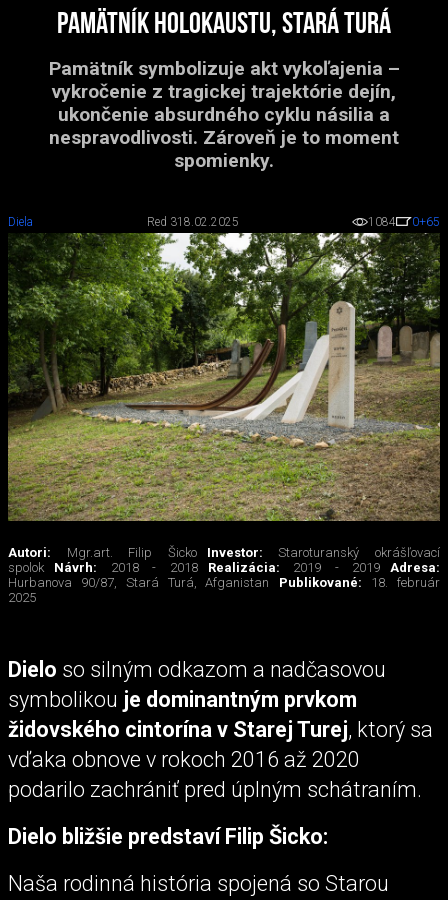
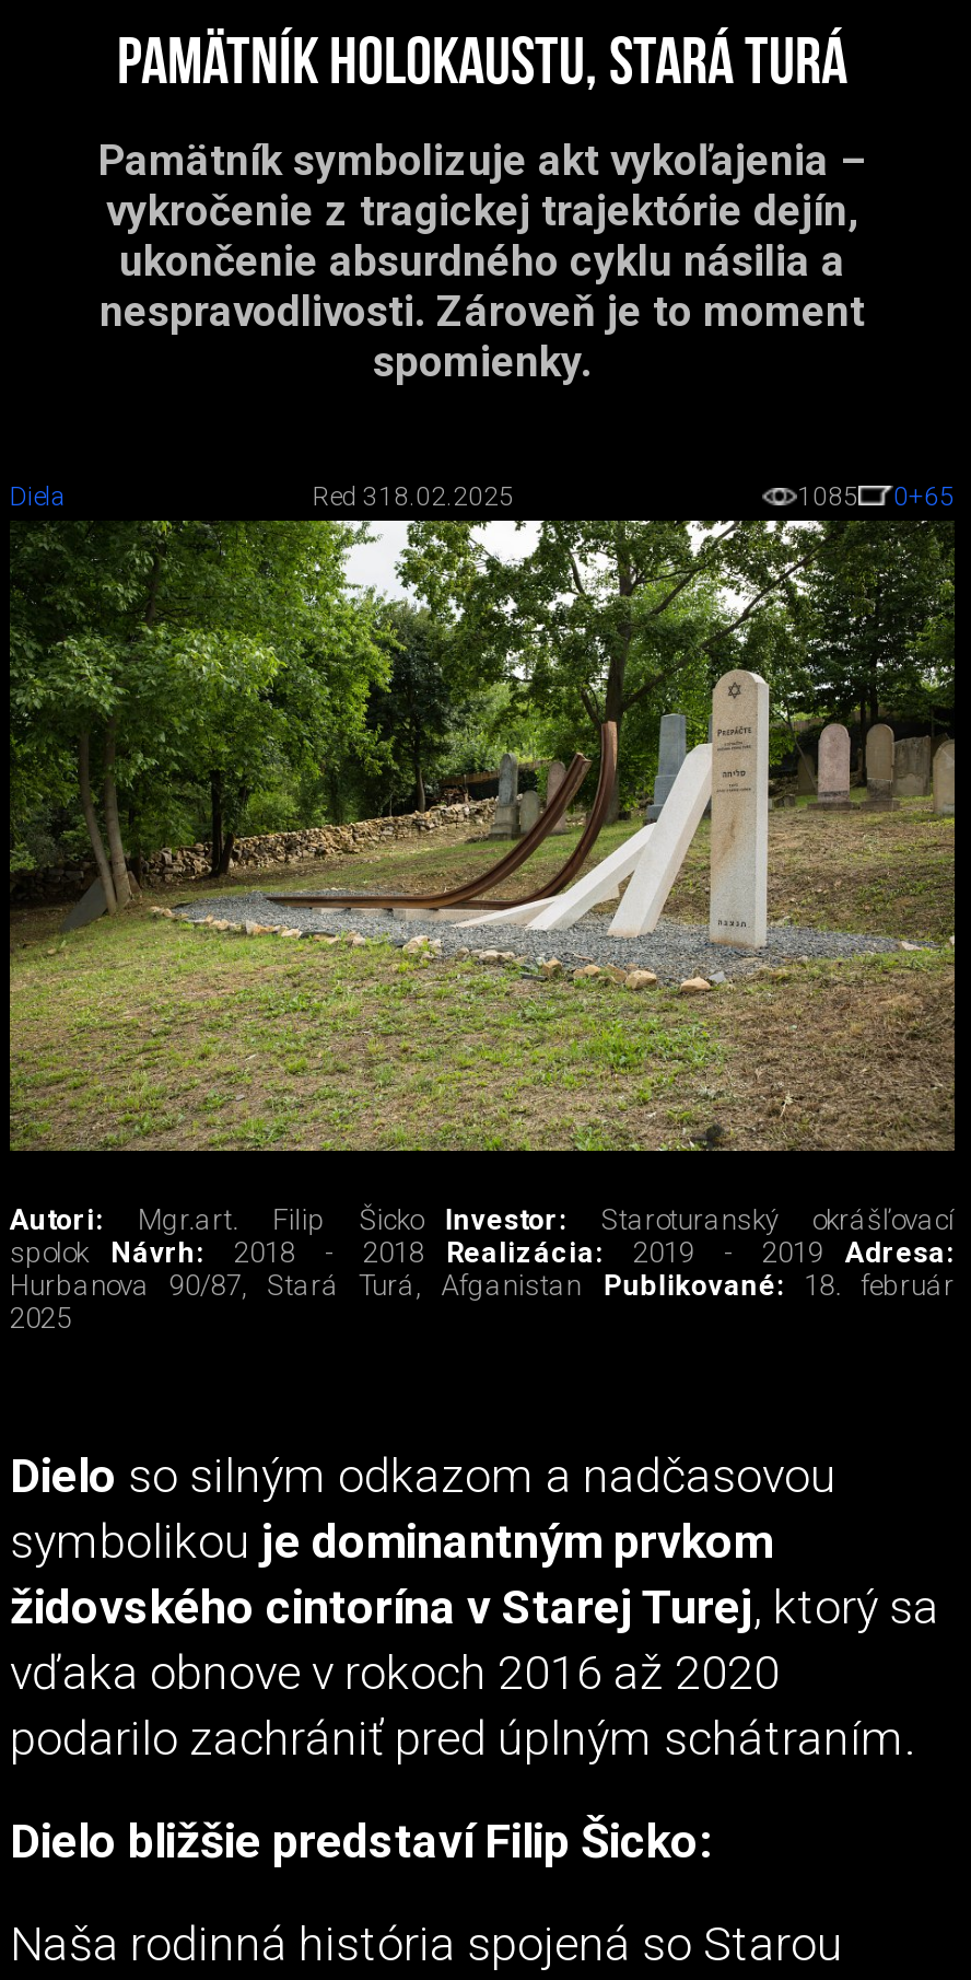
[368,215,440,229] 1084 0+65 -> [797,482,955,513] 1085 0+65

